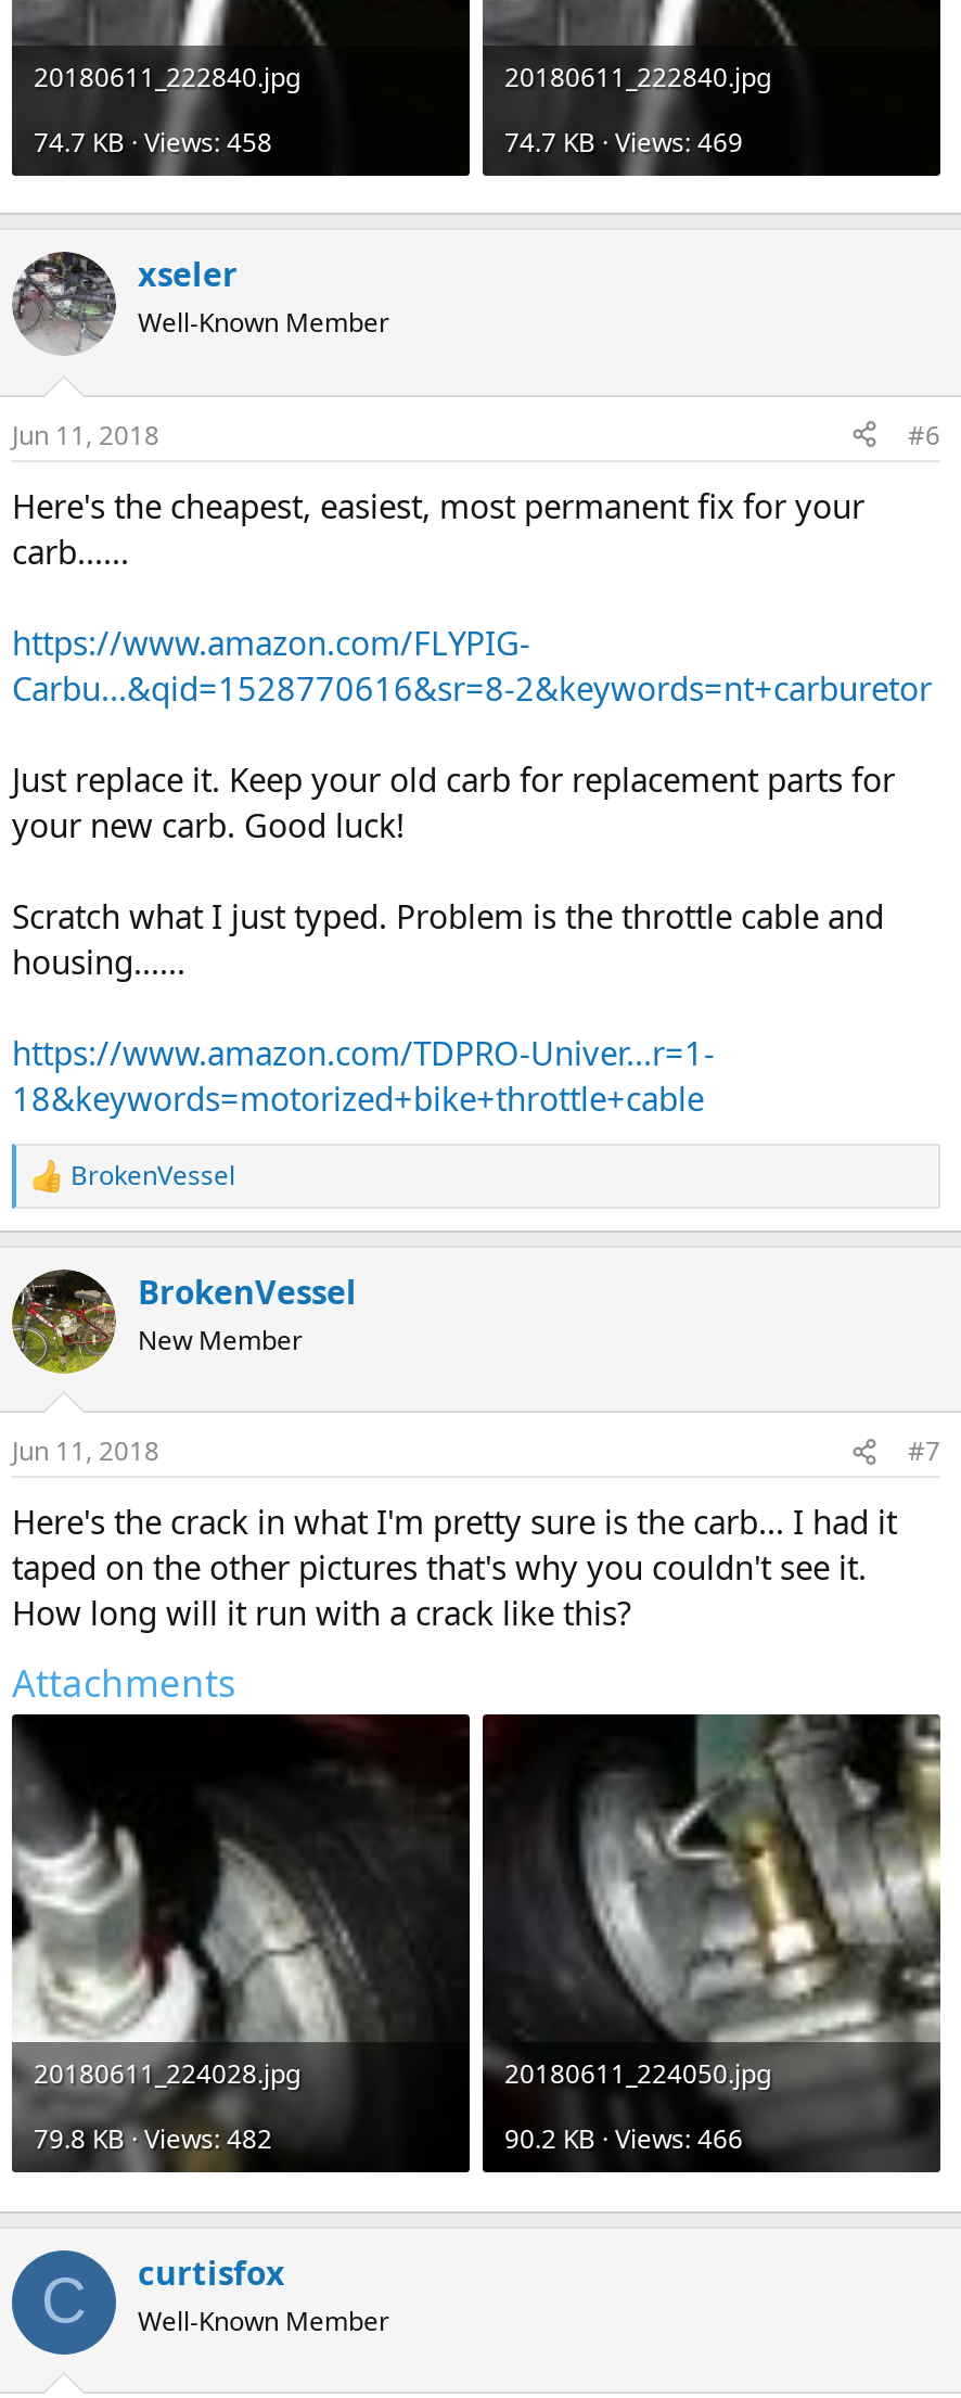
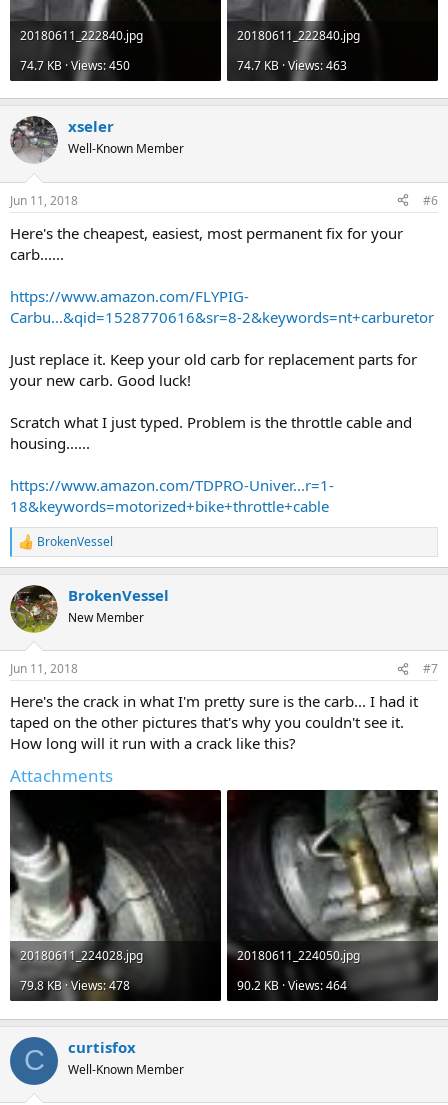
[34,123,272,160] 74.7 KB · Views: 458 -> [20,57,130,74] 74.7 KB · Views: 450
[504,123,743,160] 74.7 KB · Views: 469 -> [237,57,347,74] 74.7 KB · Views: 463
[34,2121,272,2158] 79.8 KB · Views: 482 -> [20,977,130,994] 79.8 KB · Views: 478
[504,2121,743,2158] 90.2 KB · Views: 466 -> [237,977,347,994] 90.2 KB · Views: 464

